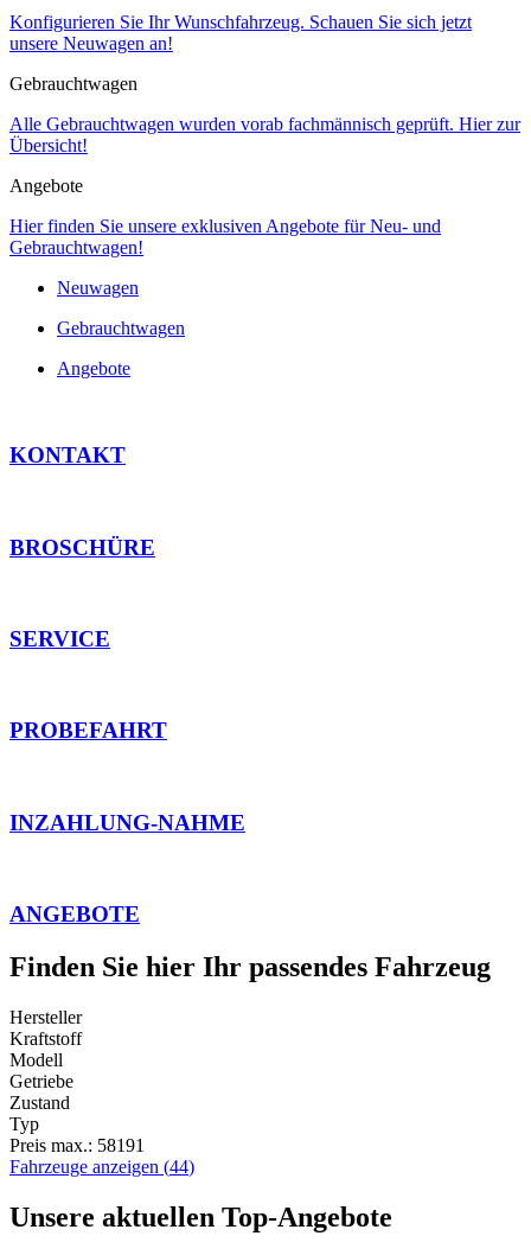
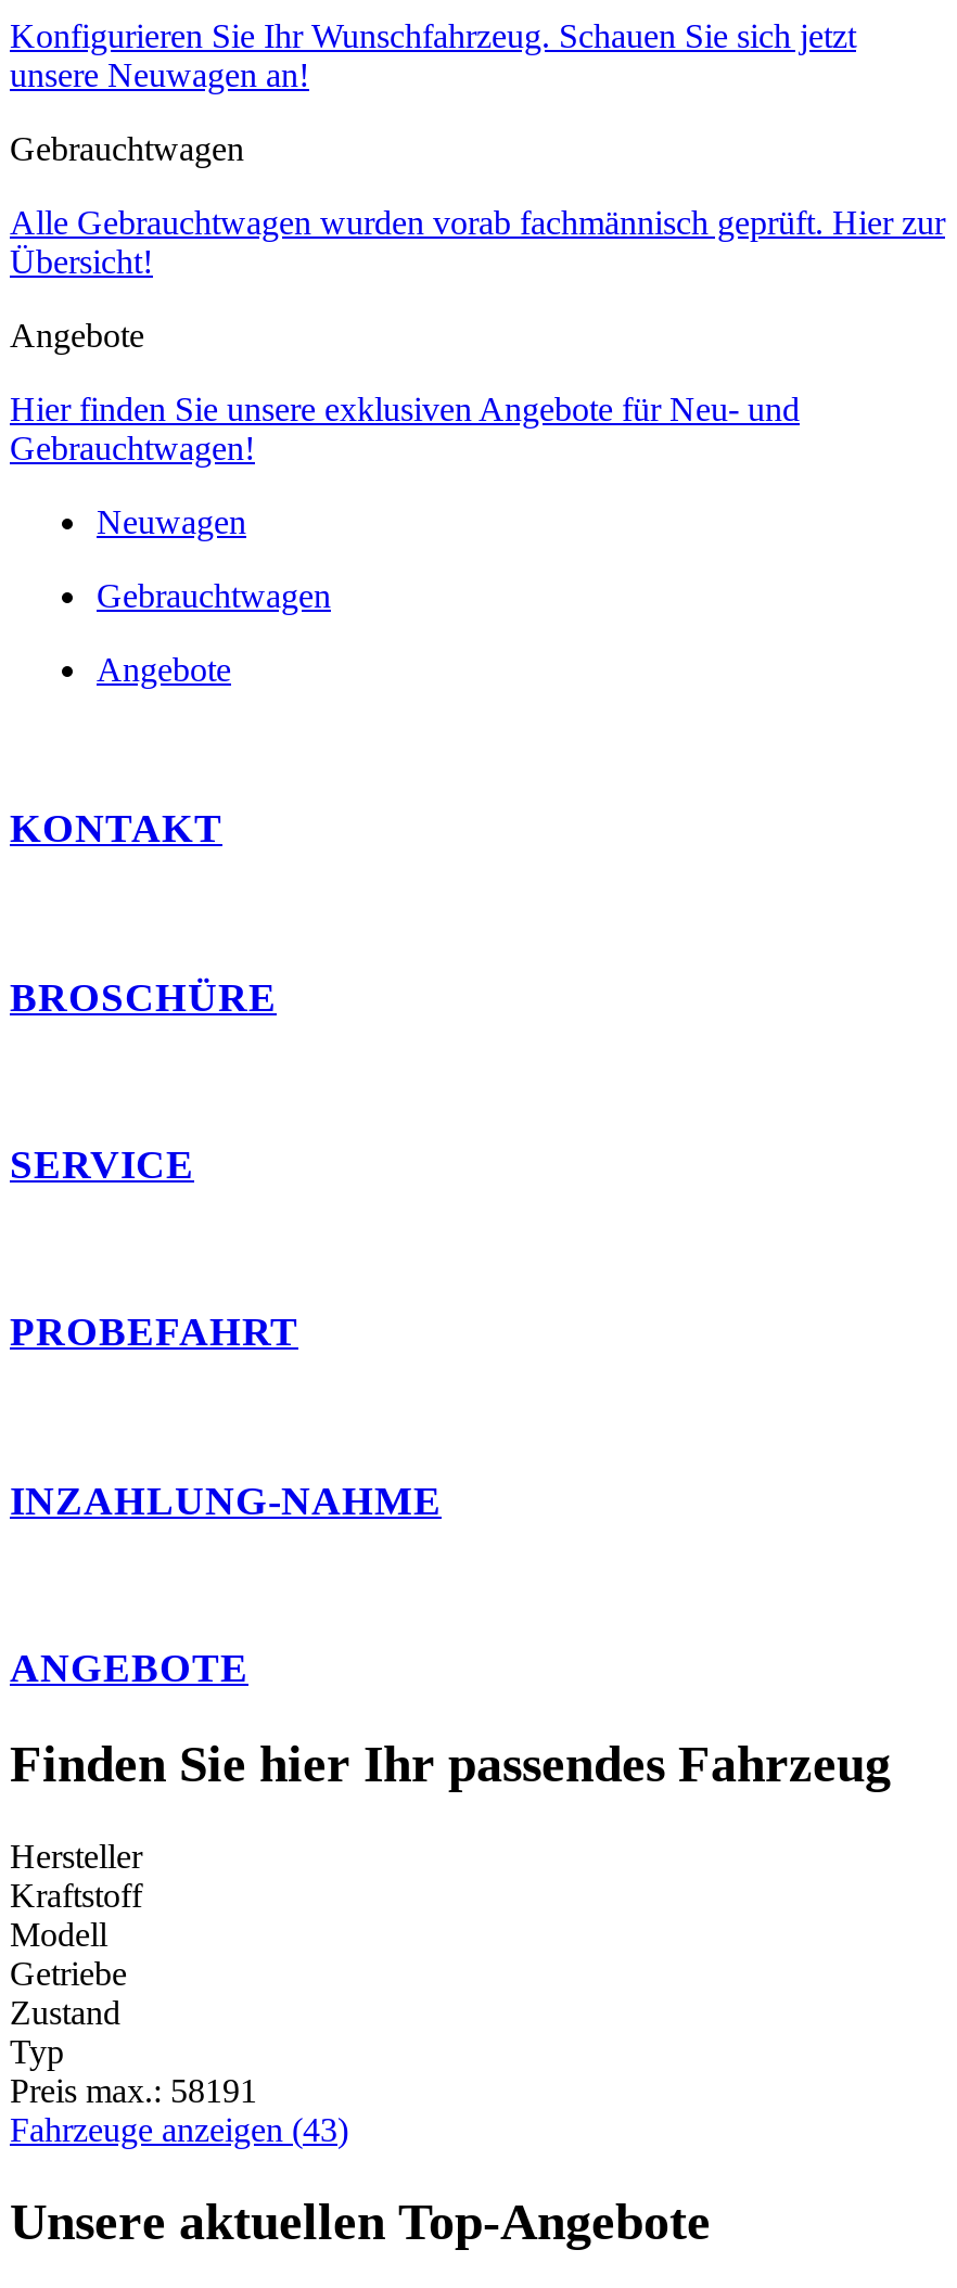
[9,1157,194,1177] Fahrzeuge anzeigen (44) -> [10,2112,348,2148] Fahrzeuge anzeigen (43)

